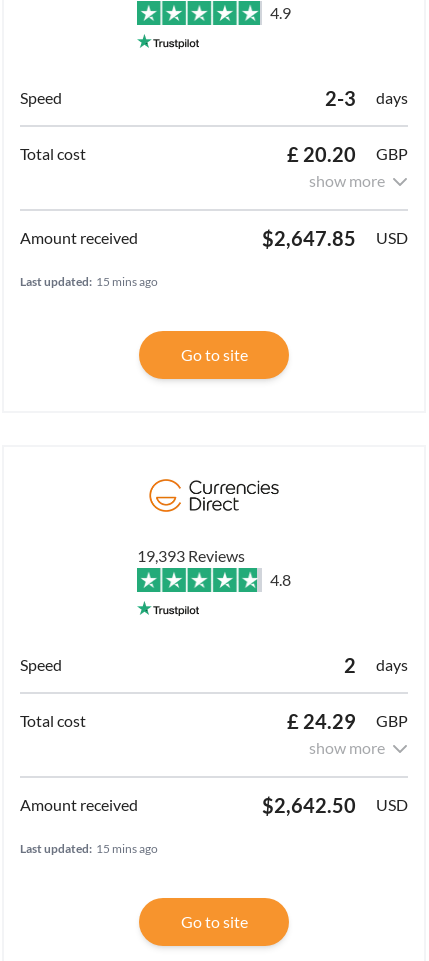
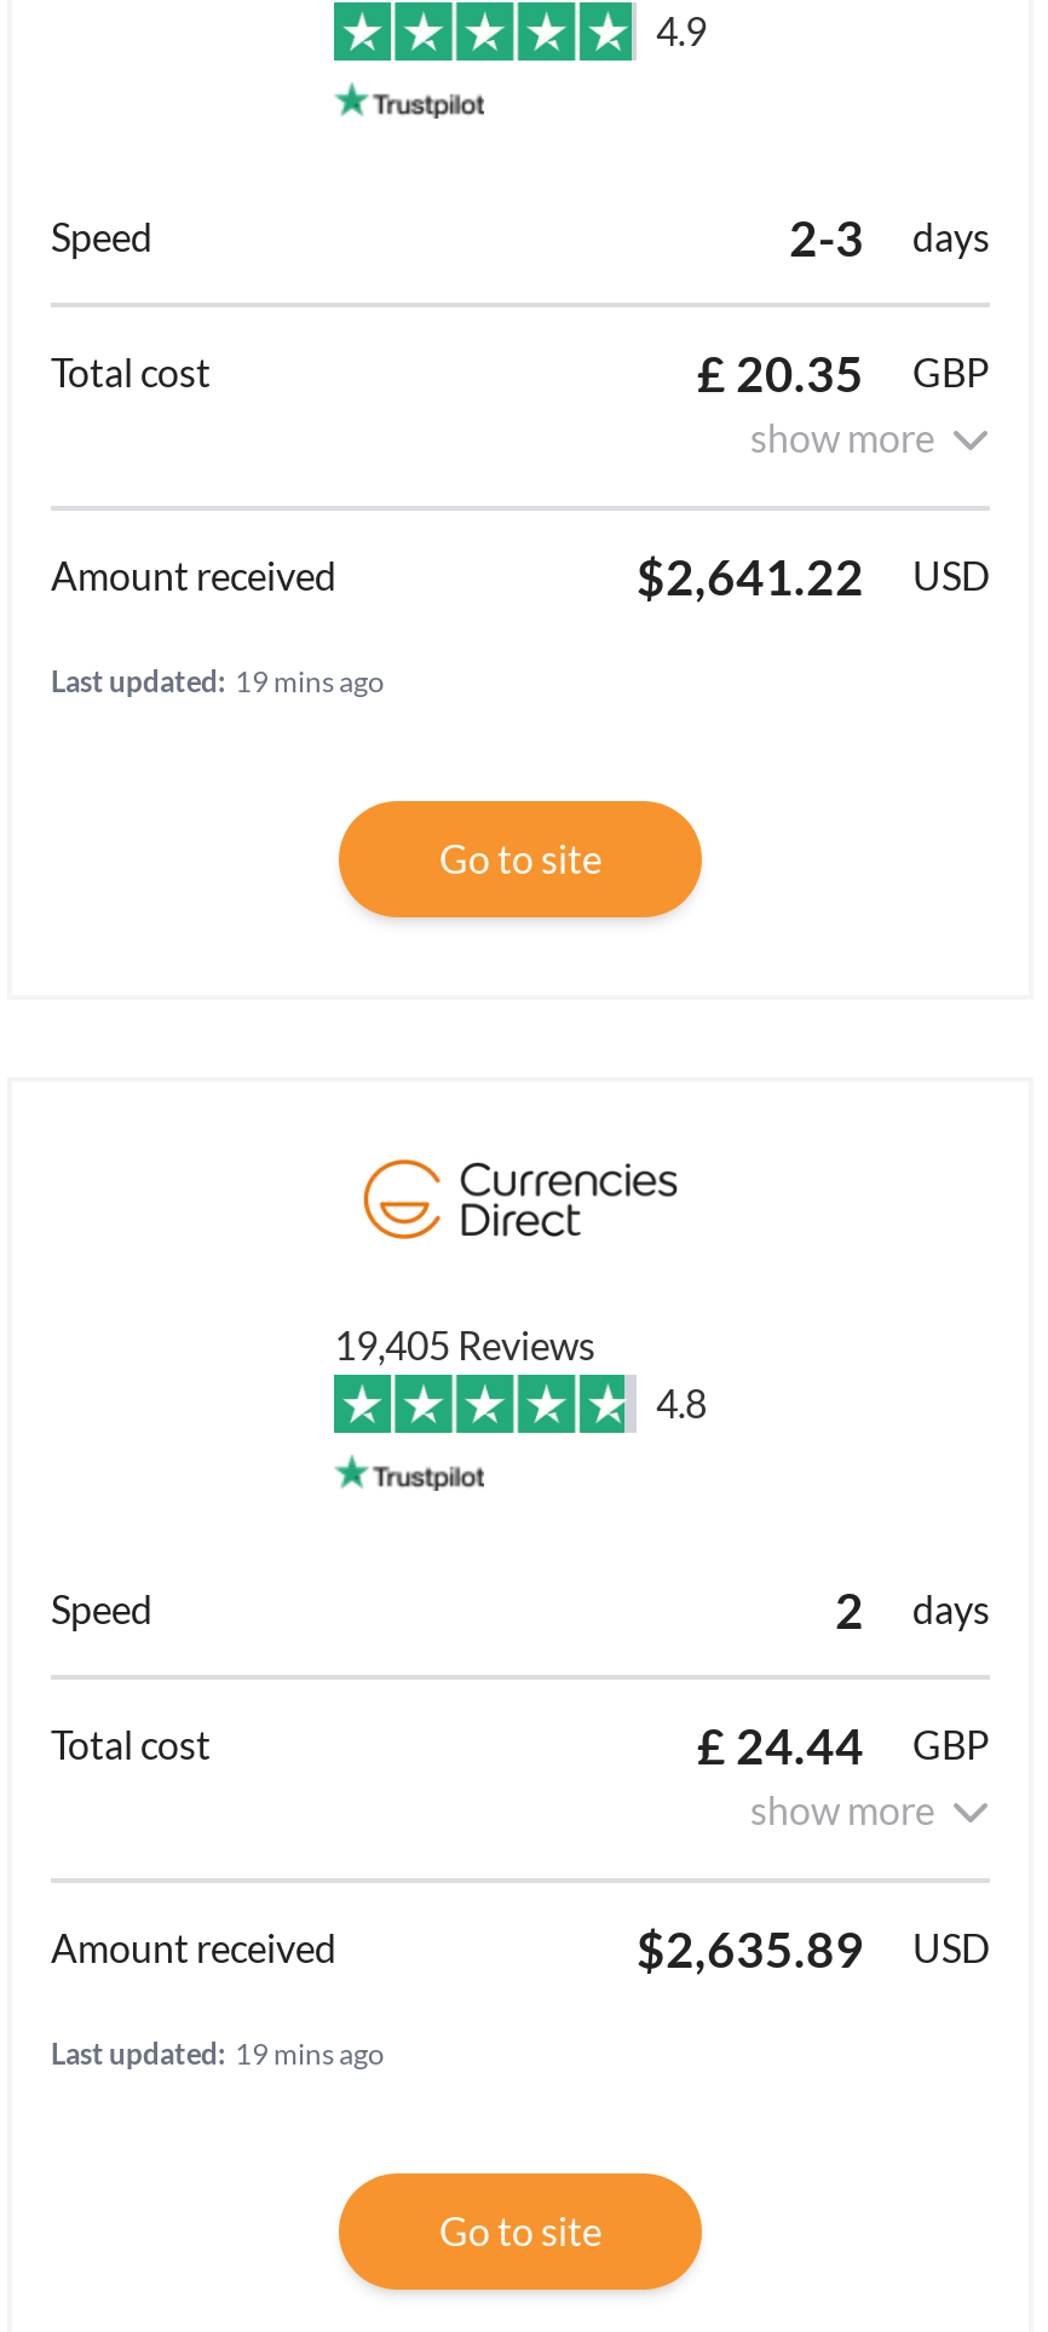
[287,142,408,166] £ 20.20 GBP -> [697,343,990,401] £ 20.35 GBP
[262,226,408,250] $2,647.85 USD -> [637,546,990,604] $2,641.22 USD
[20,274,158,289] Last updated: 15 mins ago -> [51,662,385,699] Last updated: 19 mins ago
[137,546,245,565] 19,393 Reviews -> [334,1323,595,1369] 19,405 Reviews
[287,709,408,733] £ 24.29 GBP -> [697,1717,990,1775] £ 24.44 GBP
[262,793,408,817] $2,642.50 USD -> [637,1921,990,1979] $2,635.89 USD
[20,841,158,856] Last updated: 15 mins ago -> [51,2037,385,2073] Last updated: 19 mins ago

